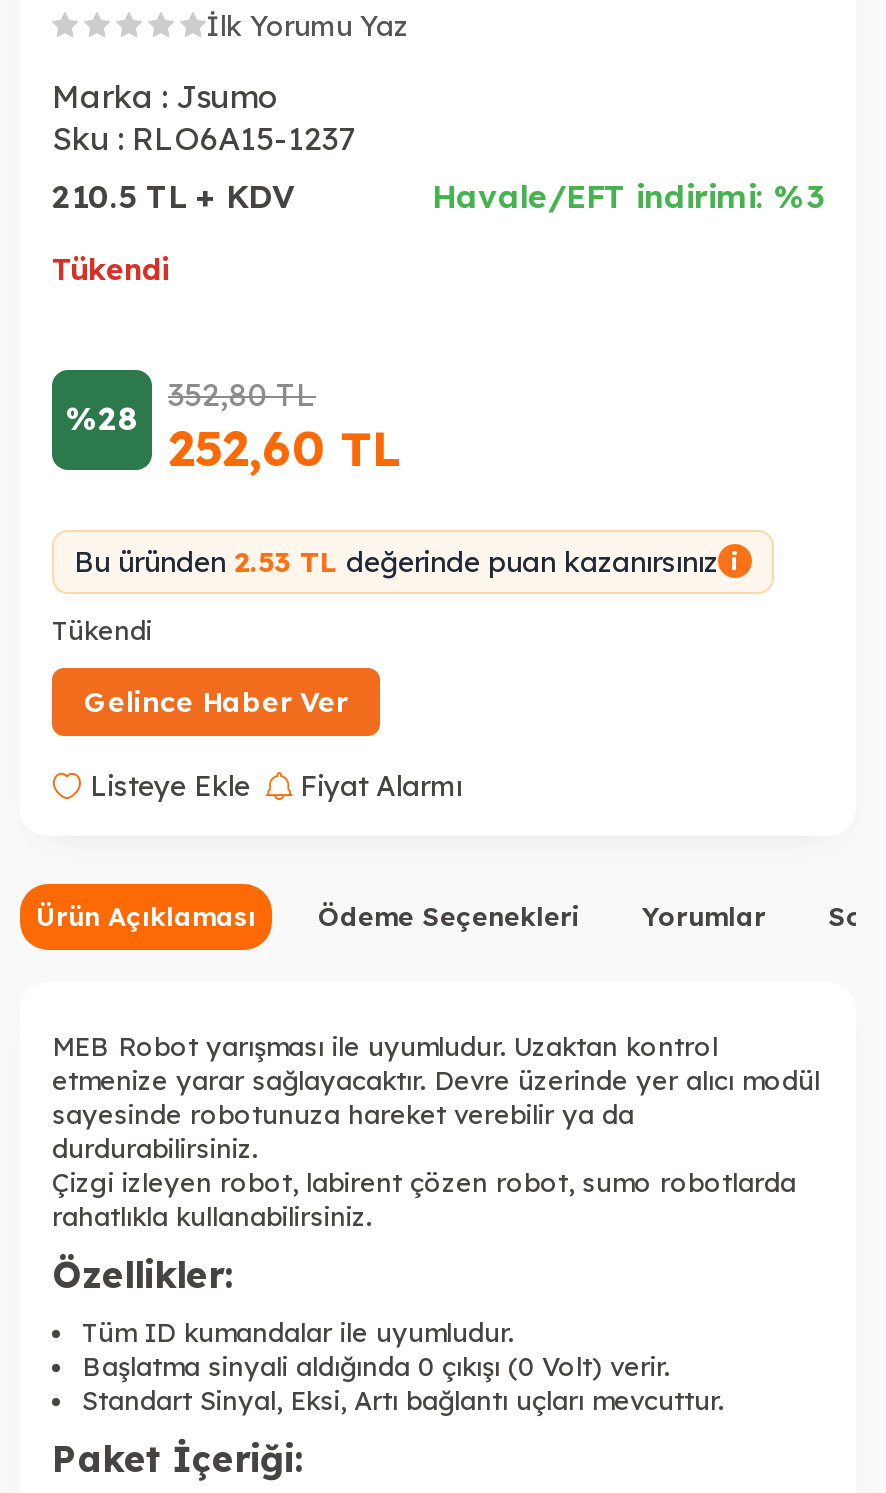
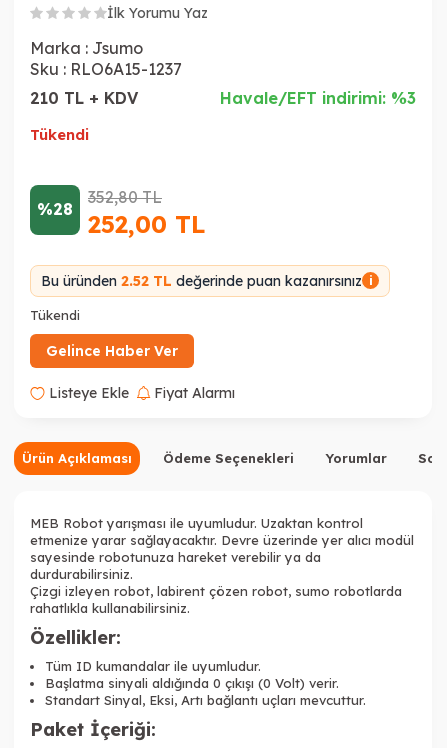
[52,176,294,216] 210.5 TL + KDV -> [30,88,138,108] 210 TL + KDV
[66,399,400,478] %28 252,60 TL -> [37,199,205,239] %28 252,00 TL
[74,544,739,580] Bu üründen 2.53 TL değerinde puan kazanırsınız i -> [41,272,372,290] Bu üründen 2.52 TL değerinde puan kazanırsınız i

